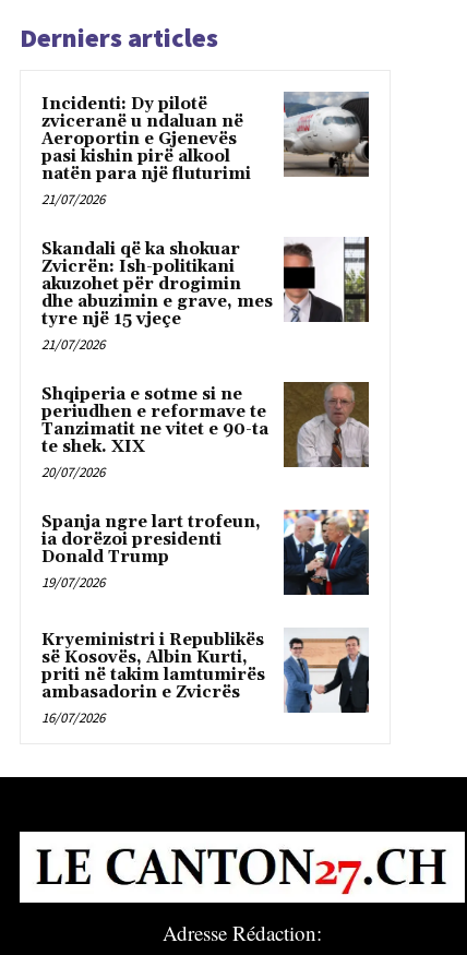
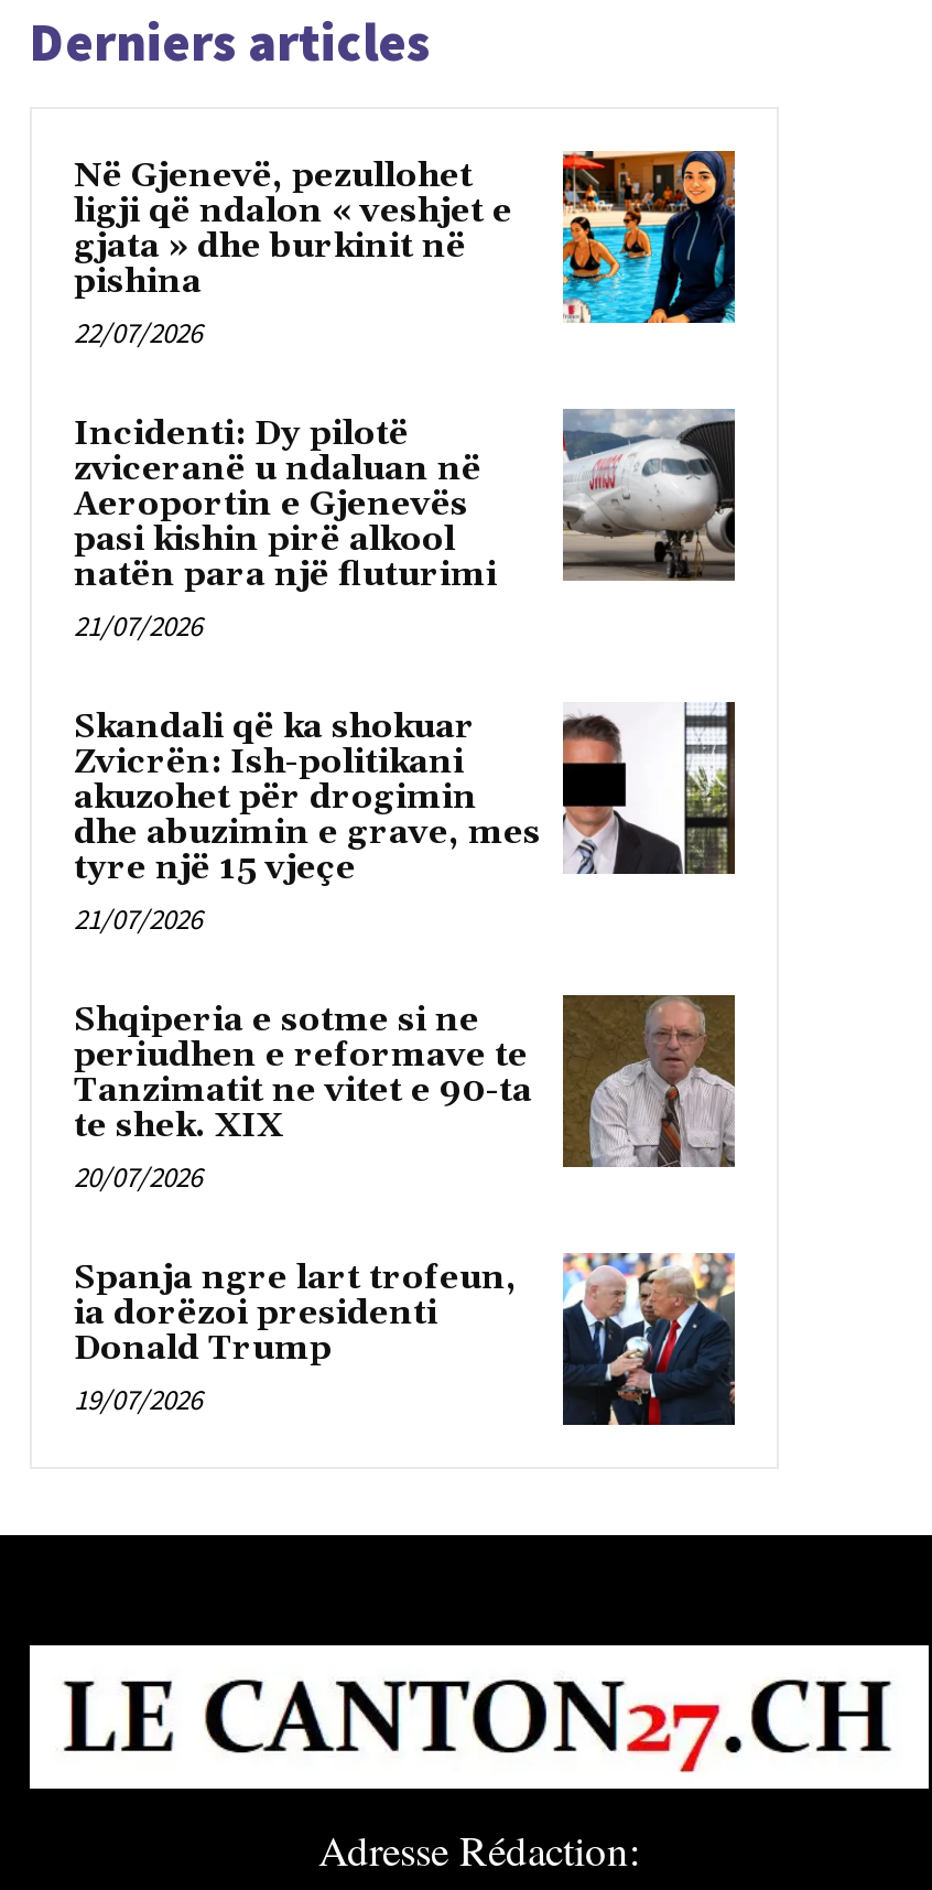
none -> [74,149,737,353] [image] | Në Gjenevë, pezullohet | ligji që ndalon « veshjet e | gjata » dhe burkinit në | pishina | 22/07/2026
moved [41,91,370,592] -> [74,407,737,1419]: [image] | Incidenti: Dy pilotë | zviceranë u ndaluan në | ... | Donald Trump | 19/07/2026
[41,629,369,727] [image] | Kryeministri i Republikës | së Kosovës, Albin Kurti, | priti në takim lamtumirës | ambasadorin e Zvicrës | 16/07/2026 -> none

